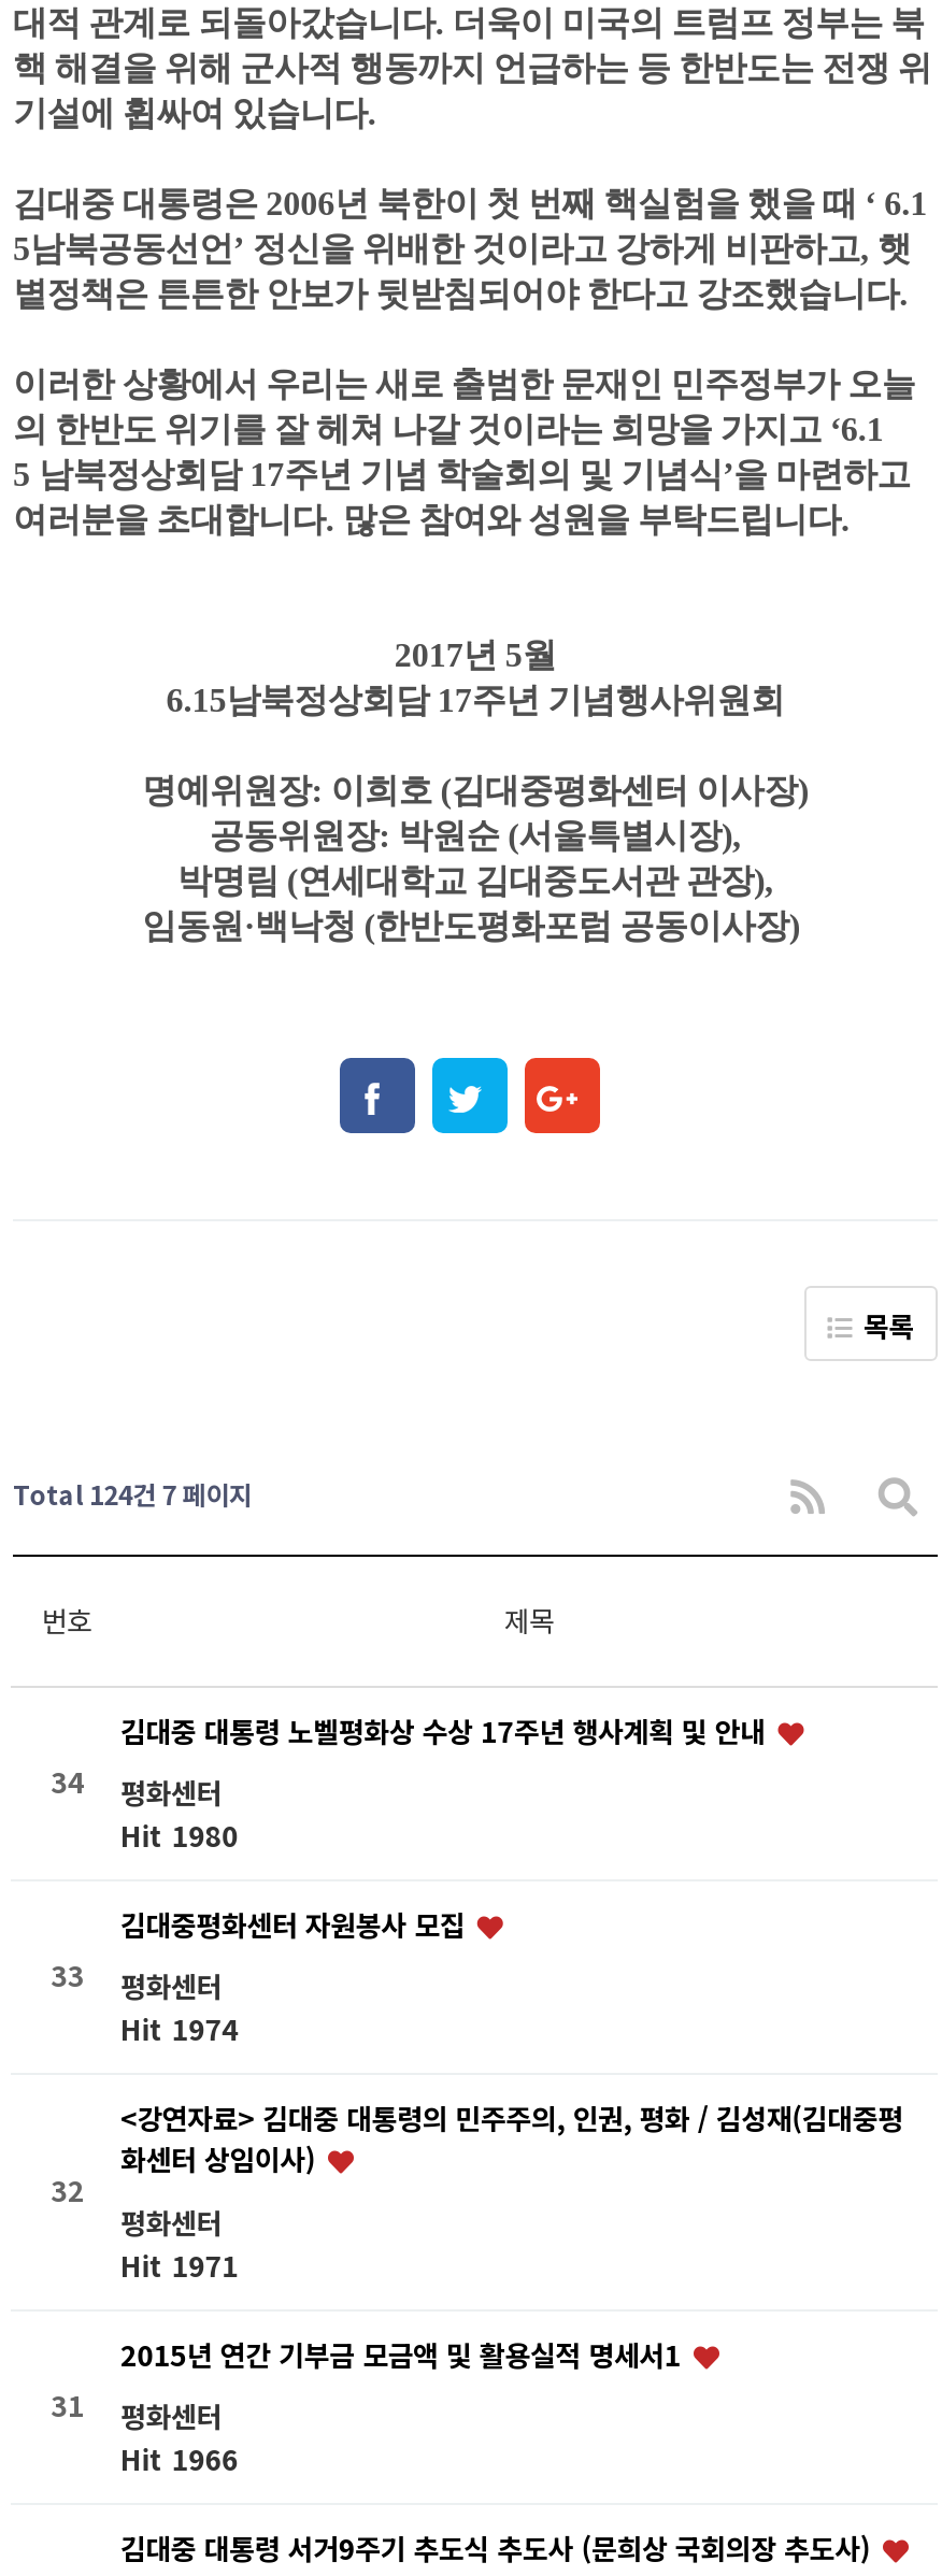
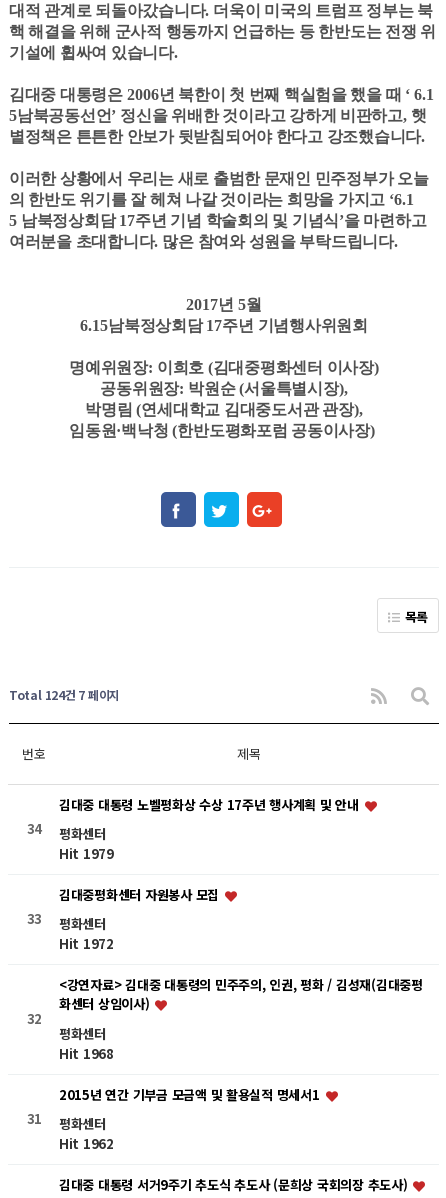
[120,1816,327,1857] Hit 1980 -> [59,844,155,863] Hit 1979
[120,2009,327,2050] Hit 1974 -> [59,934,155,953] Hit 1972
[120,2245,327,2286] Hit 1971 -> [59,1044,155,1063] Hit 1968
[120,2439,327,2480] Hit 1966 -> [59,1134,155,1153] Hit 1962

